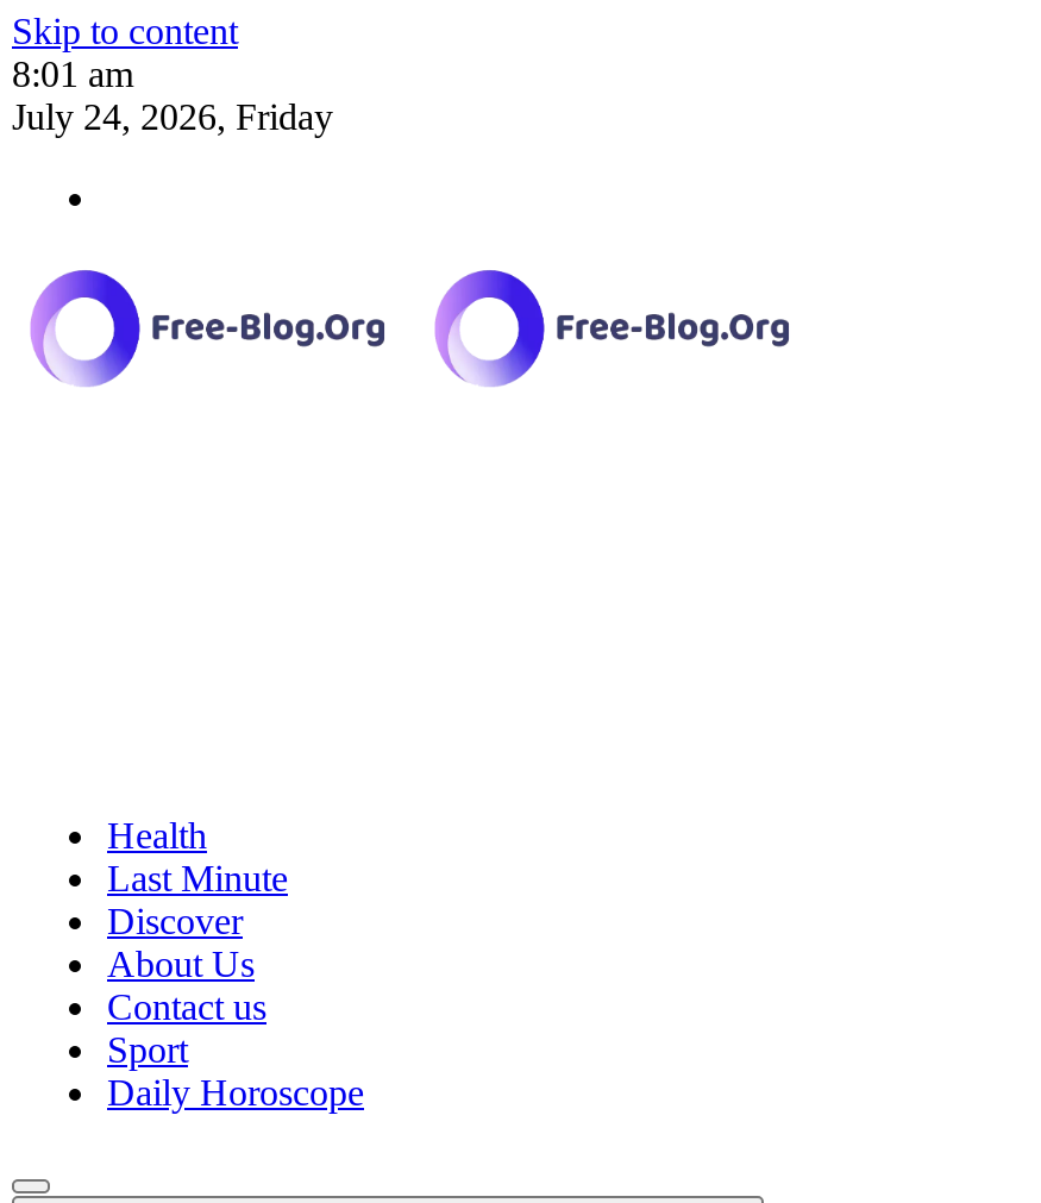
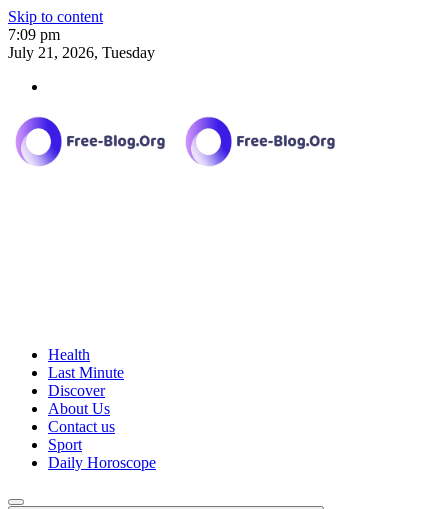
[12,54,333,137] 8:01 am | July 24, 2026, Friday -> [8,26,155,61] 7:09 pm | July 21, 2026, Tuesday

